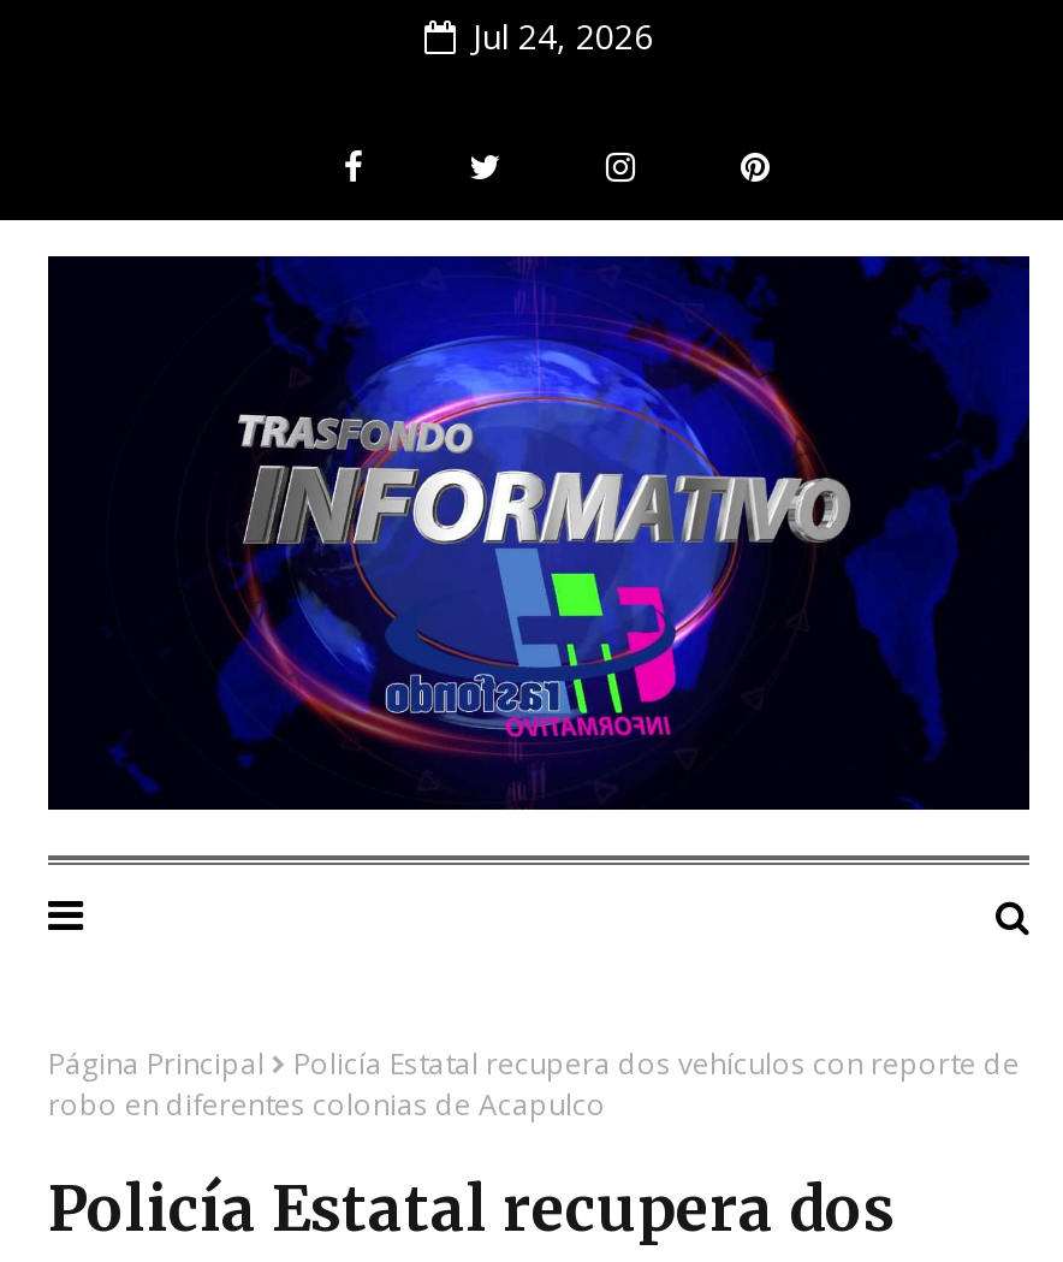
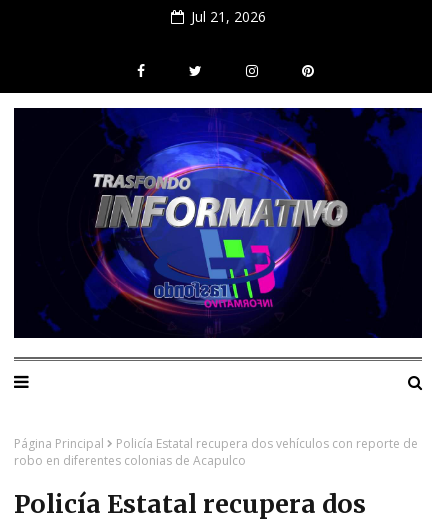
[473,13,653,59] Jul 24, 2026 -> [190,7,265,26] Jul 21, 2026

